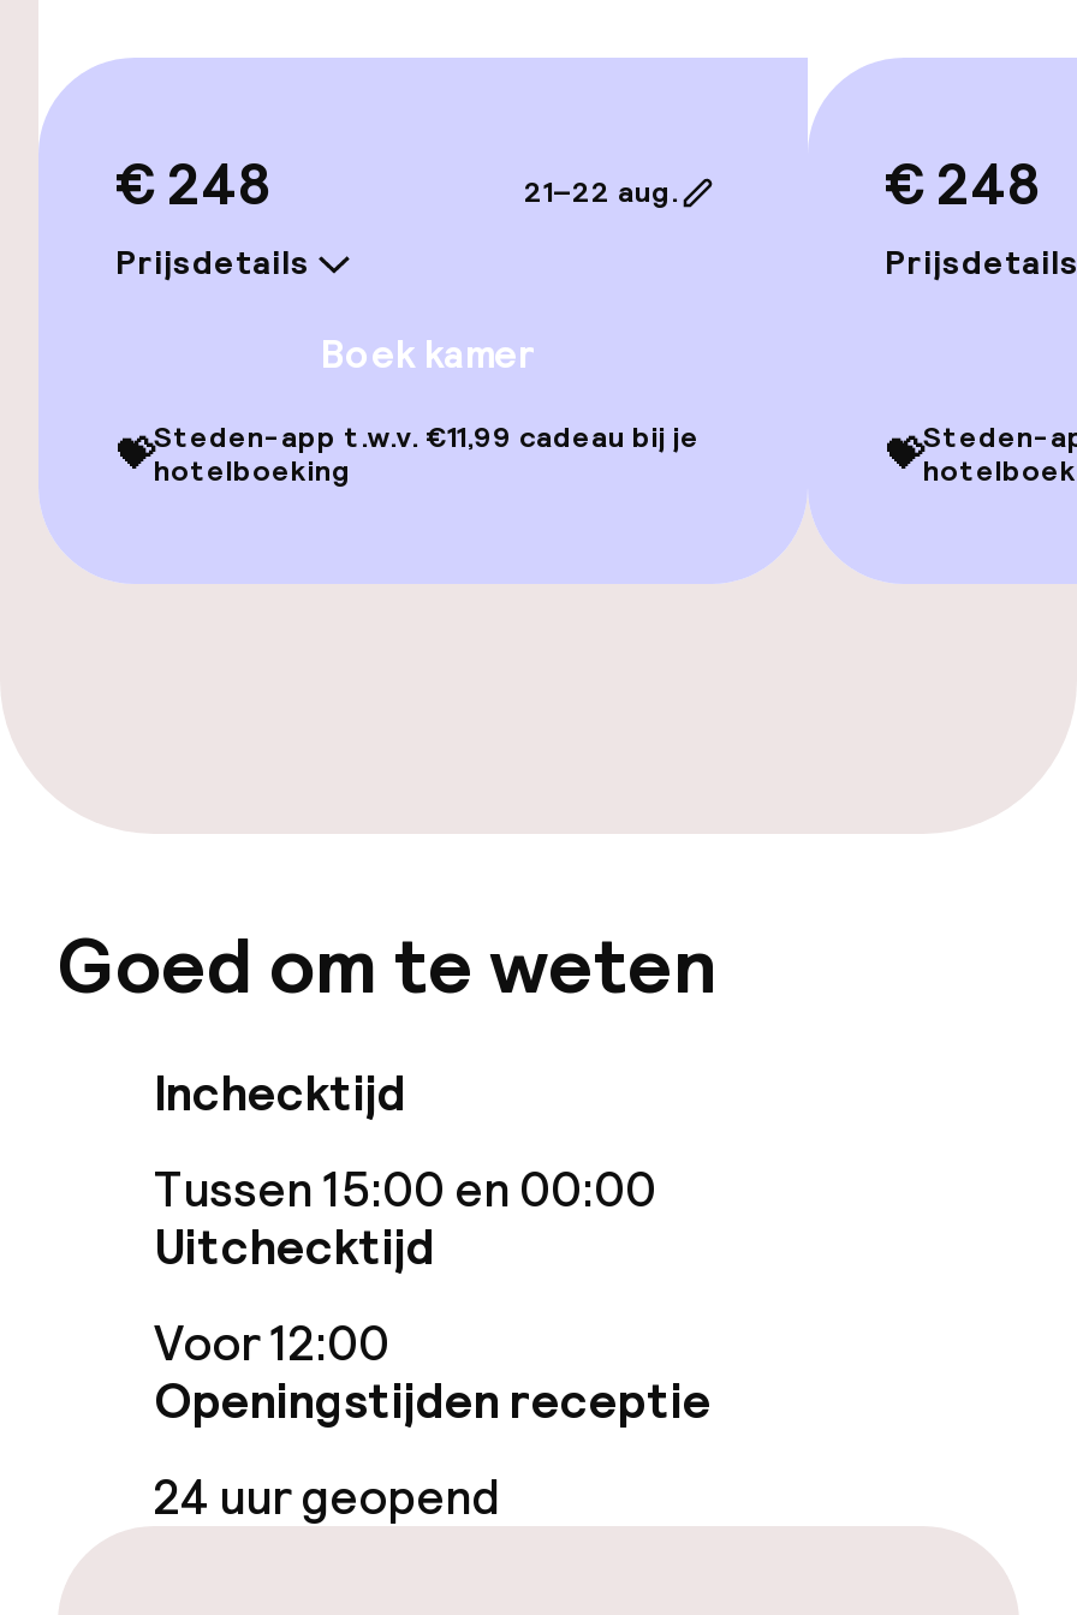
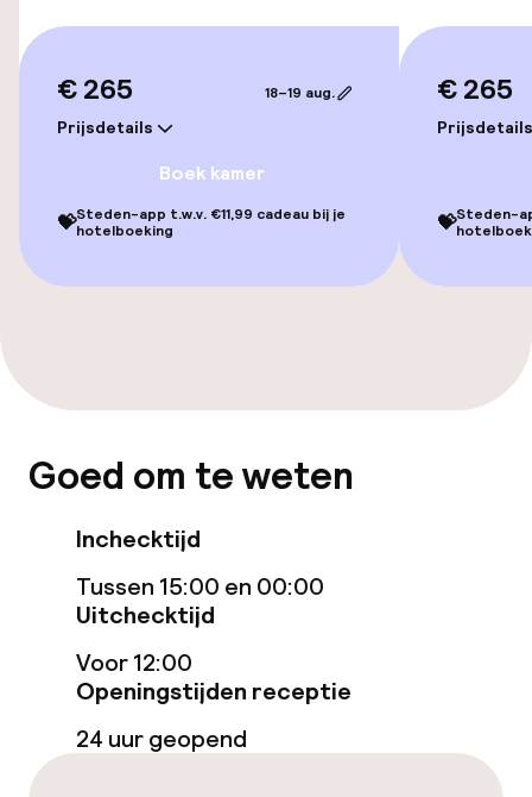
[115,147,272,221] € 248 -> [57,70,133,107] € 265
[885,147,1041,221] € 248 -> [437,70,513,107] € 265
[524,173,678,211] 21–22 aug. -> [265,83,335,102] 18–19 aug.

